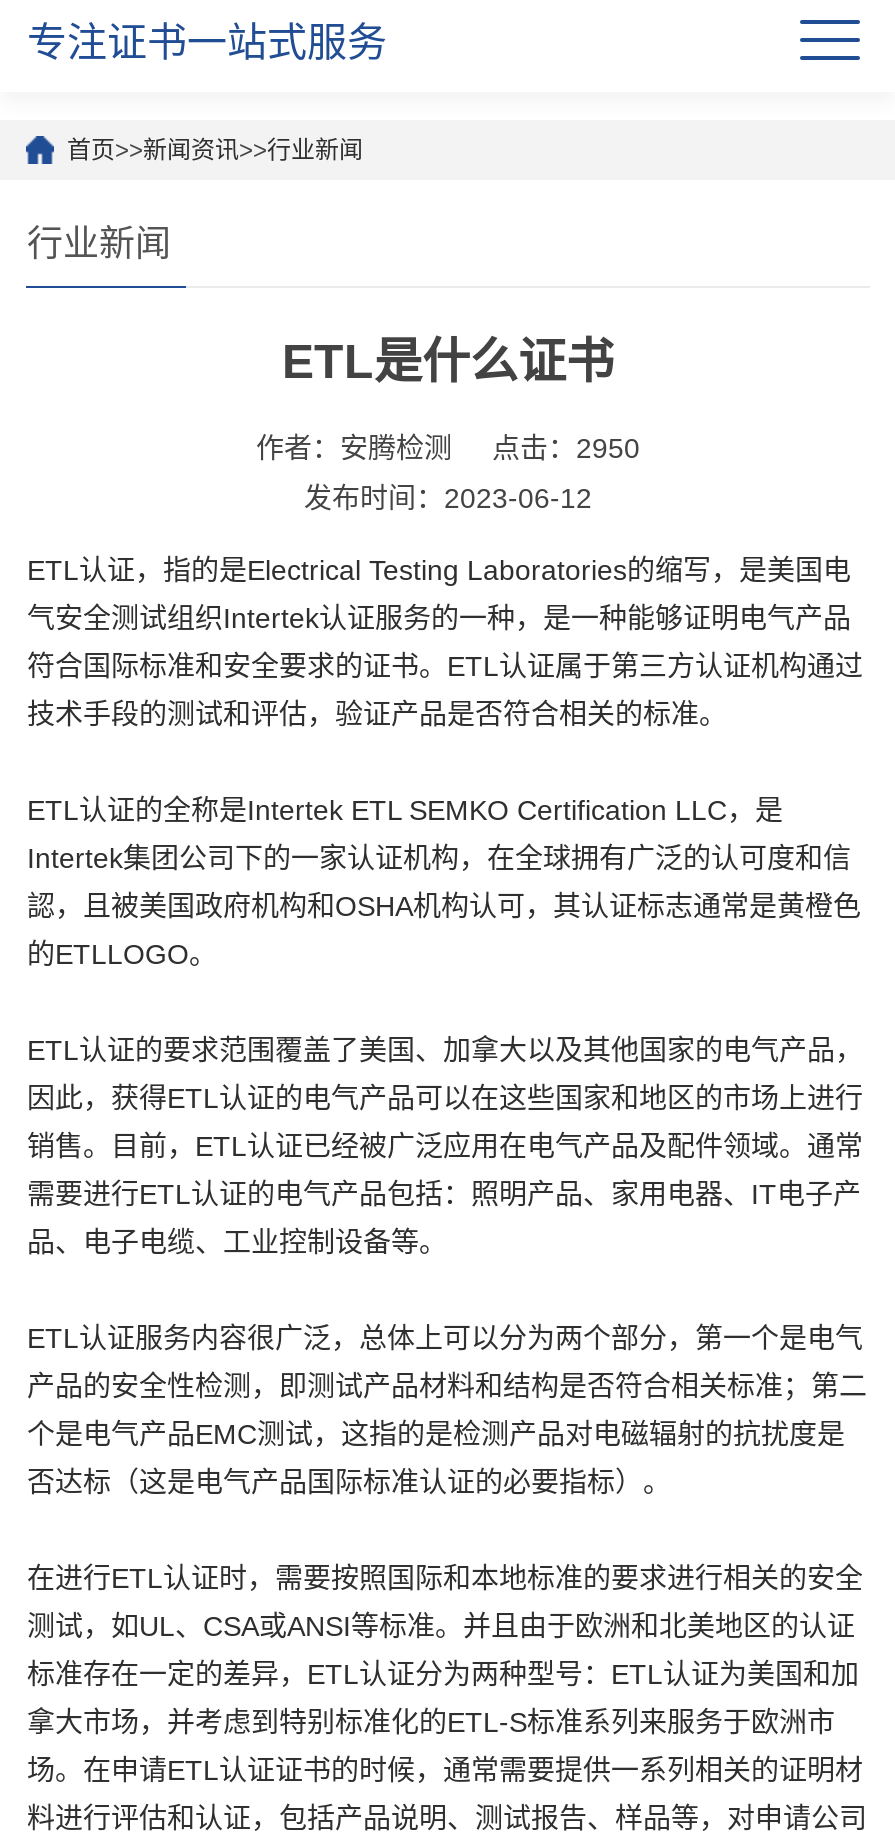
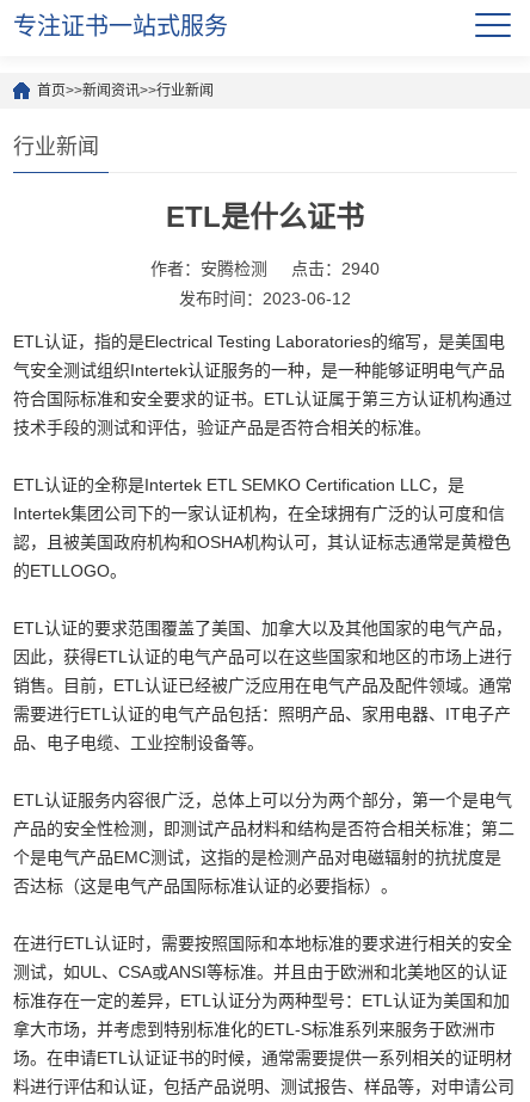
[256,432,640,464] 作者：安腾检测 点击：2950 -> [150,259,380,278] 作者：安腾检测 点击：2940

